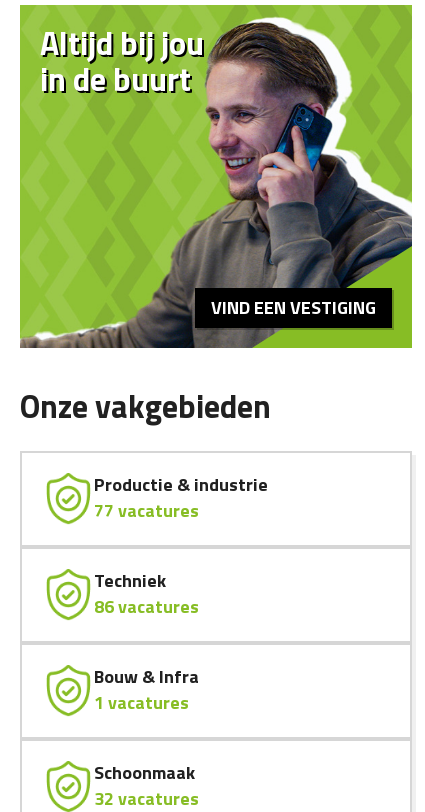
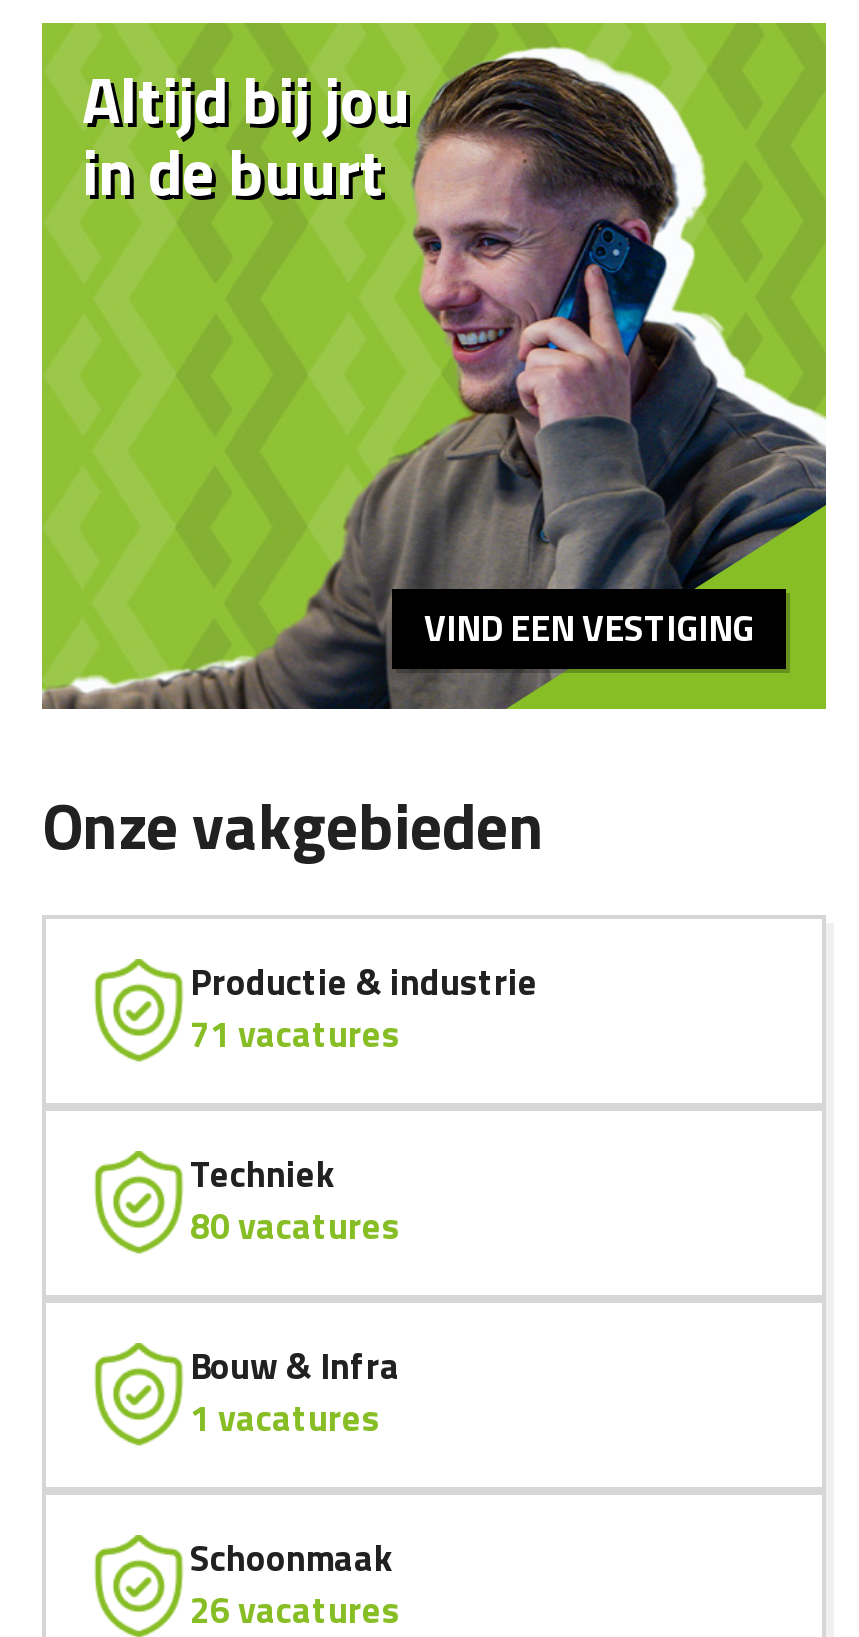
[94,497,199,524] 77 vacatures -> [190,1007,400,1061] 71 vacatures
[94,593,199,620] 86 vacatures -> [190,1199,400,1253] 80 vacatures
[94,785,199,812] 32 vacatures -> [190,1583,400,1637] 26 vacatures

